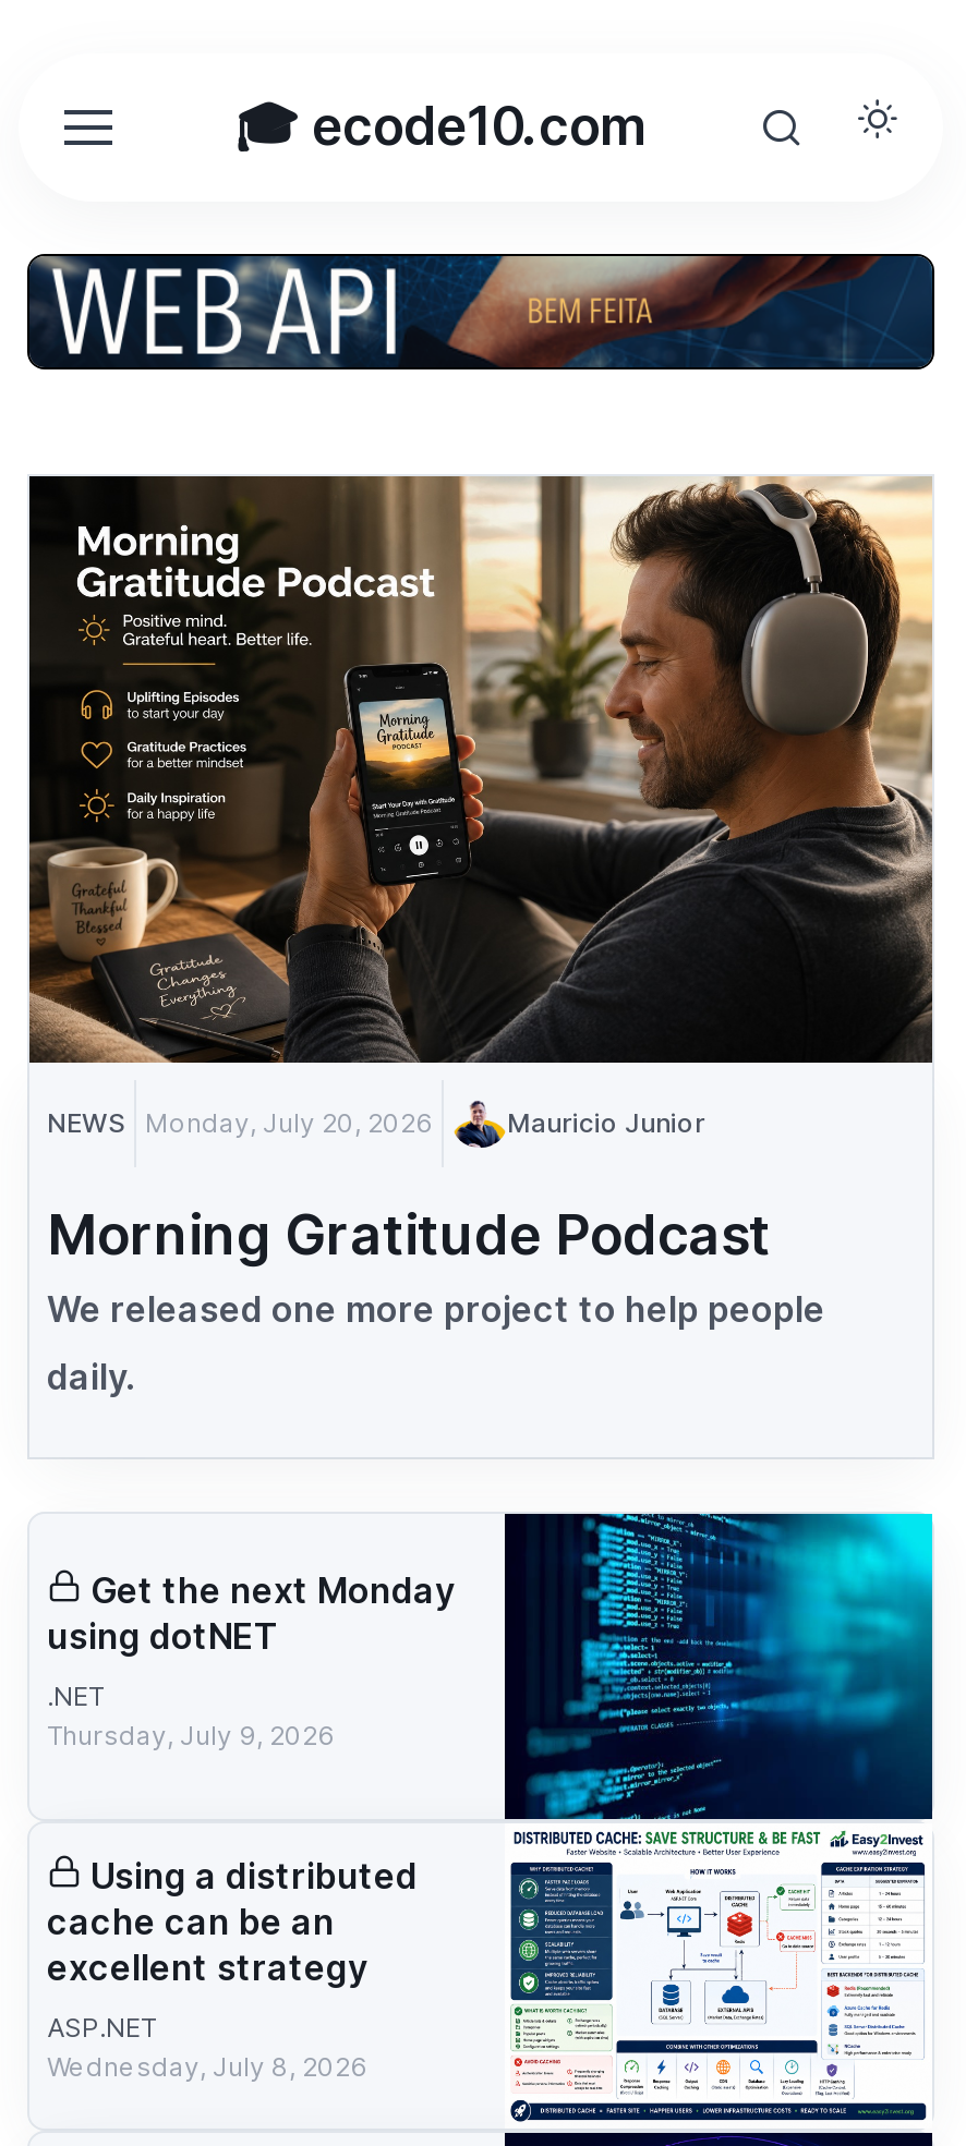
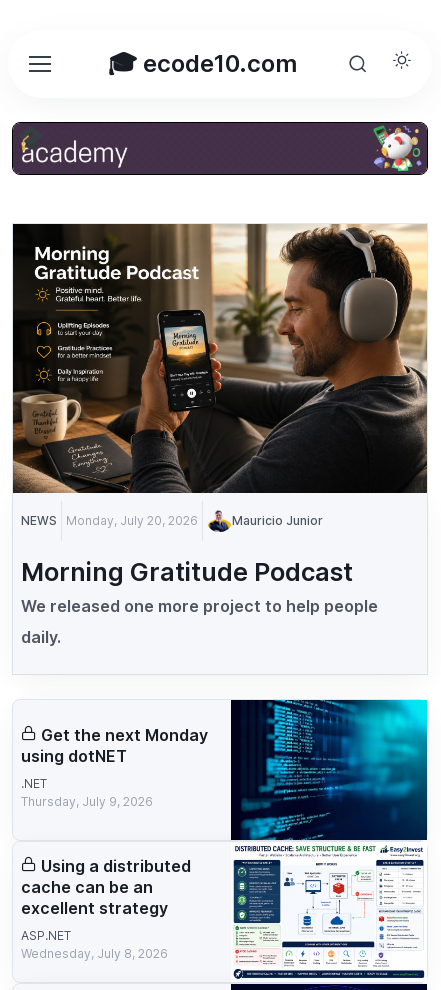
[29,254,932,367] [image] -> [13,122,427,174] [image]

